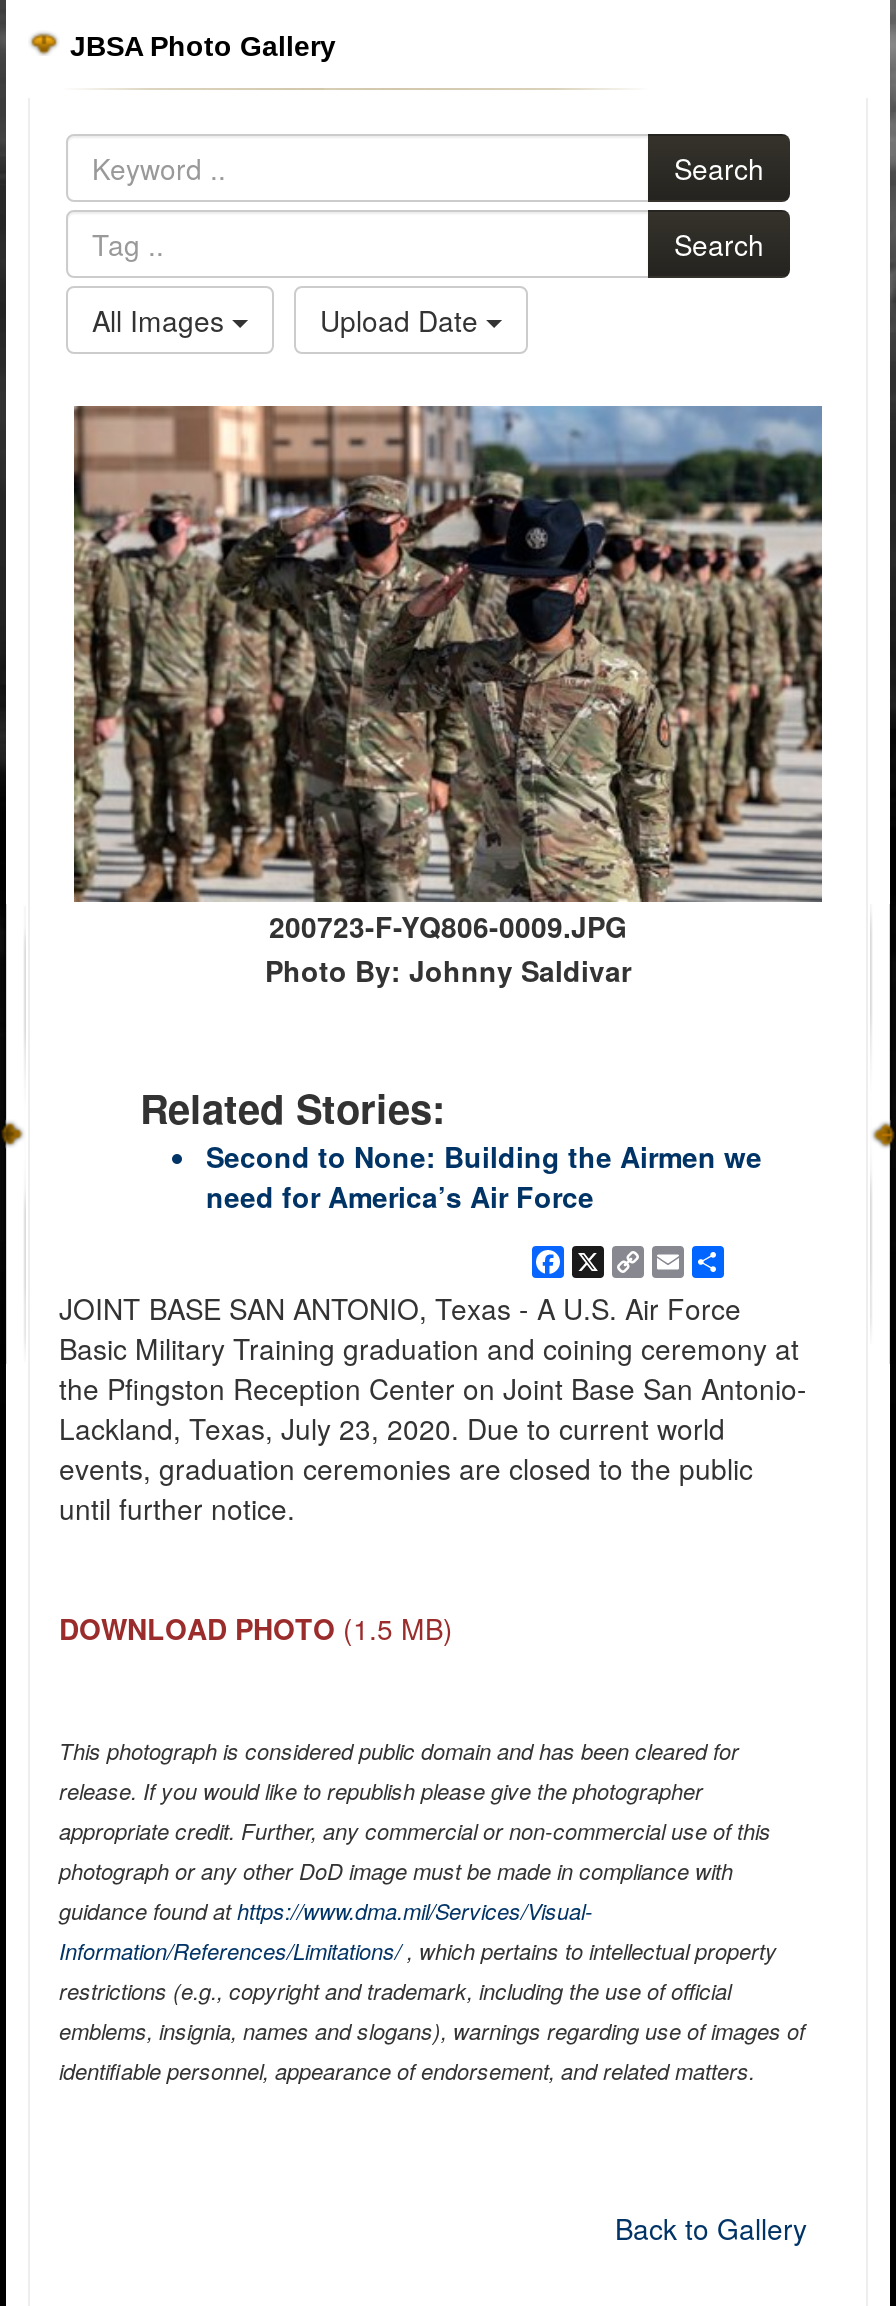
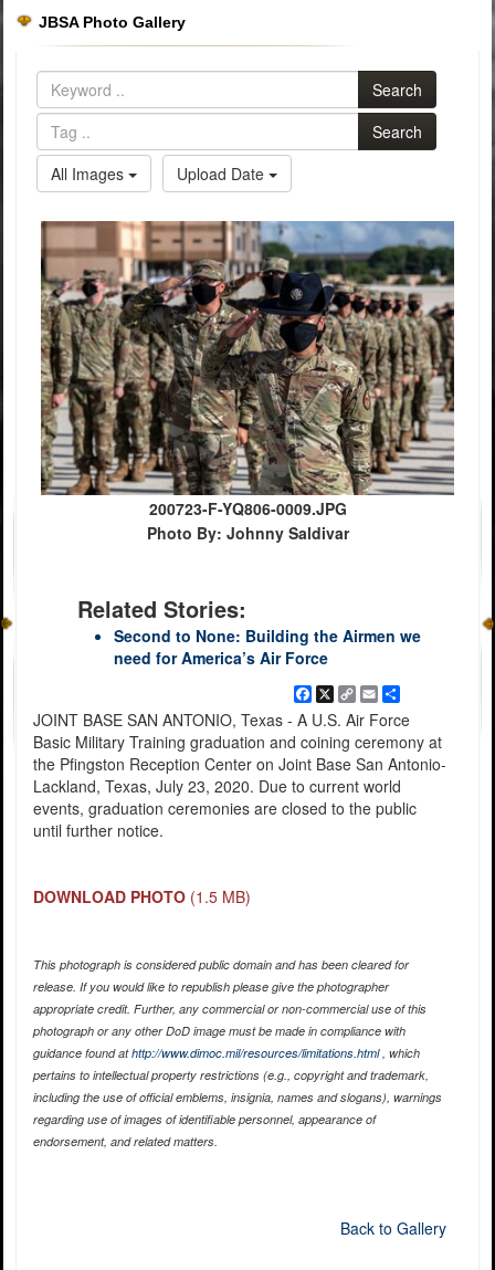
[59,1895,805,2085] guidance found at https://www.dma.mil/Services/Visual- | Information/References/Limitations/, which pertains to intellectual property | restrictions (e.g., copyright and trademark, including the use of official | emblems, insignia, names and slogans), warnings regarding use of images of | identifiable personnel, appearance of endorsement, and related matters. -> [33,1044,441,1149] guidance found at http://www.dimoc.mil/resources/limitations.html, which | pertains to intellectual property restrictions (e.g., copyright and trademark, | including the use of official emblems, insignia, names and slogans), warnings | regarding use of images of identifiable personnel, appearance of | endorsement, and related matters.

